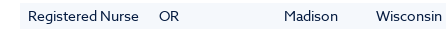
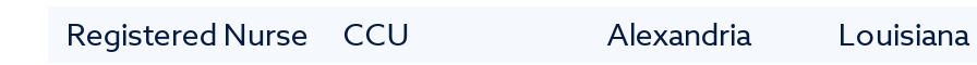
[159,5,442,24] OR | Madison | Wisconsin -> [343,12,969,53] CCU | Alexandria | Louisiana

